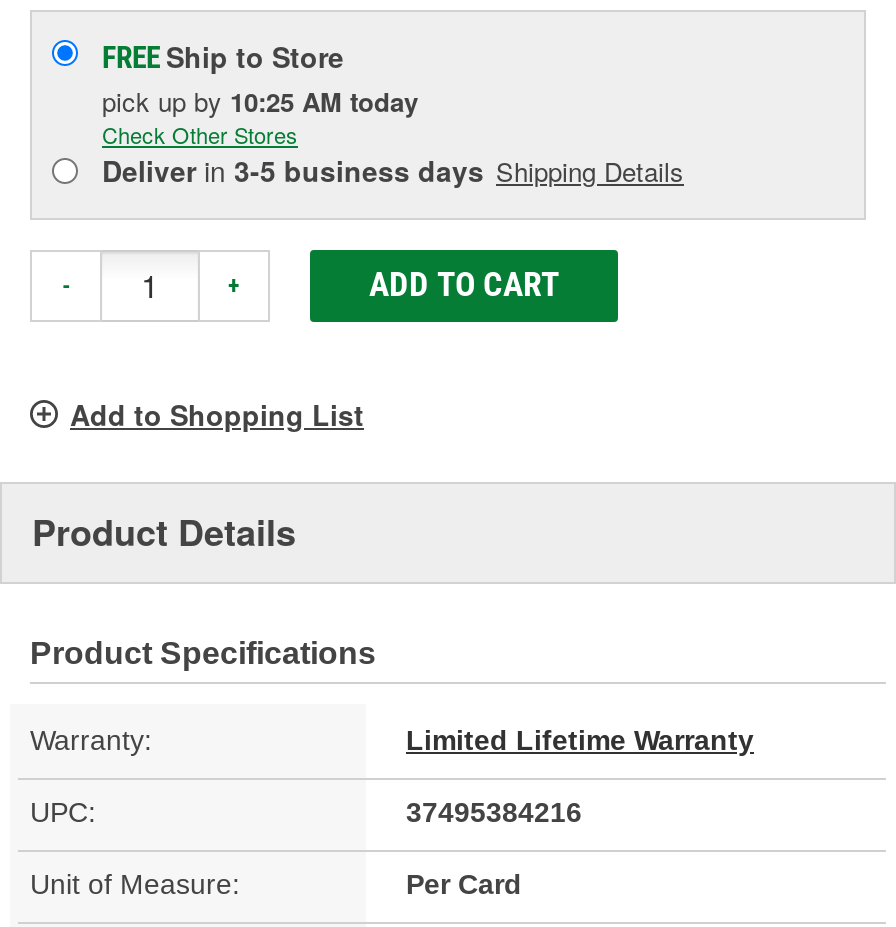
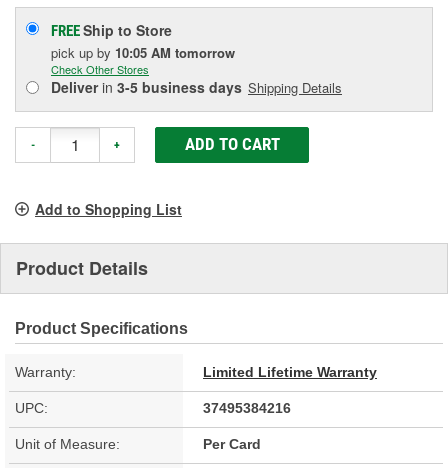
[102,81,418,119] pick up by 10:25 AM today -> [51,43,235,62] pick up by 10:05 AM tomorrow

